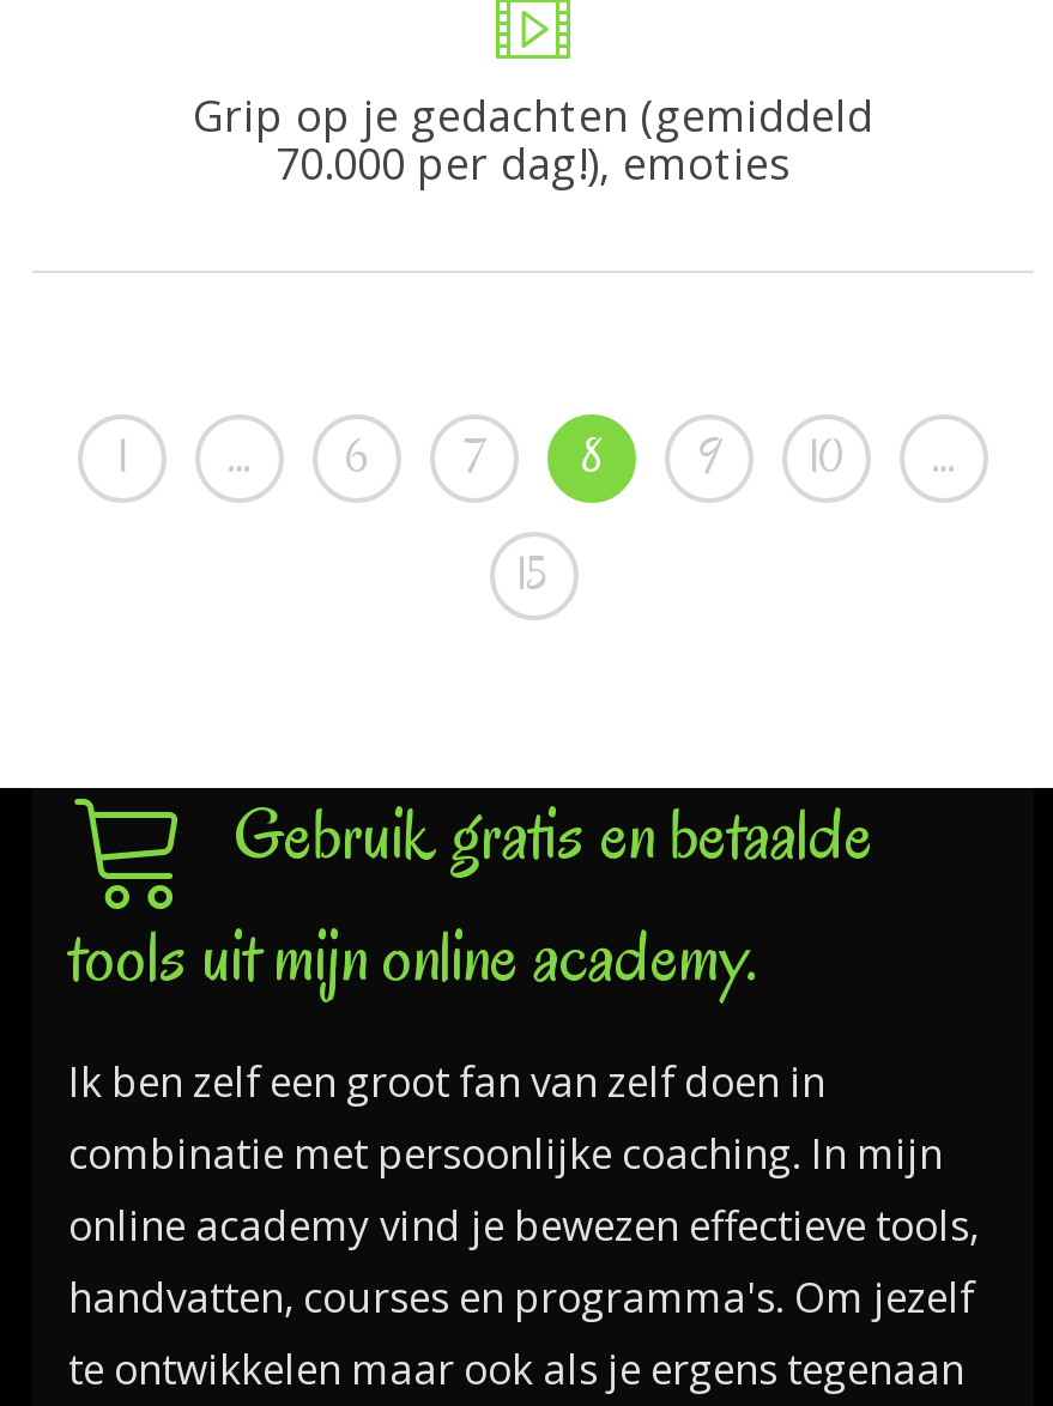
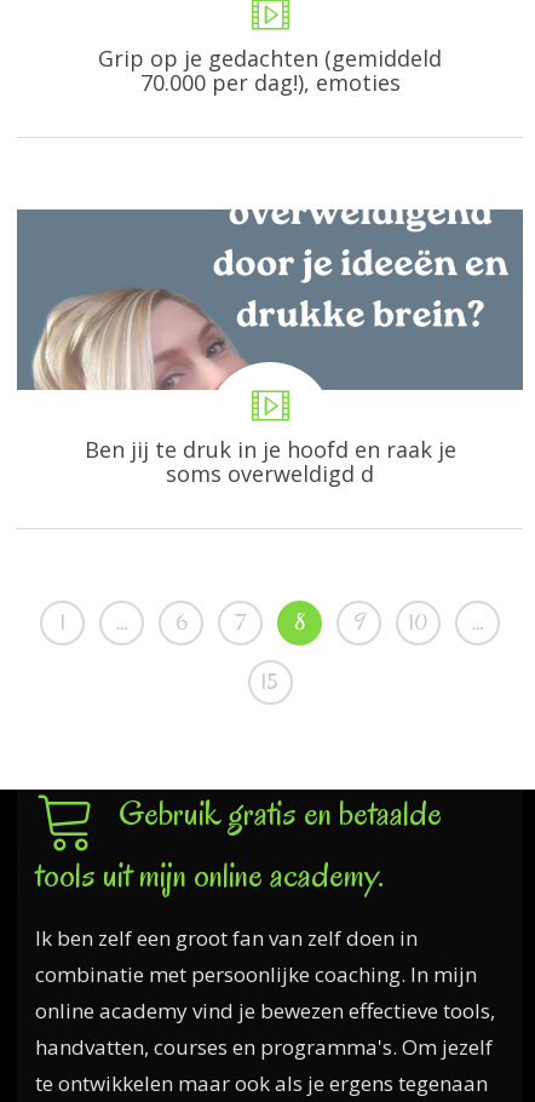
none -> [16,208,524,488] [image] | Ben jij te druk in je hoofd en raak je | soms overweldigd d

